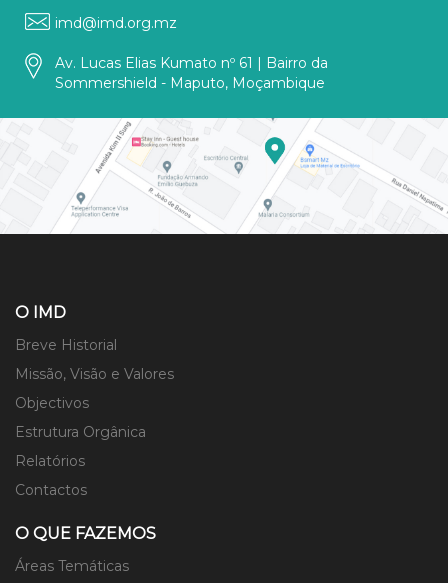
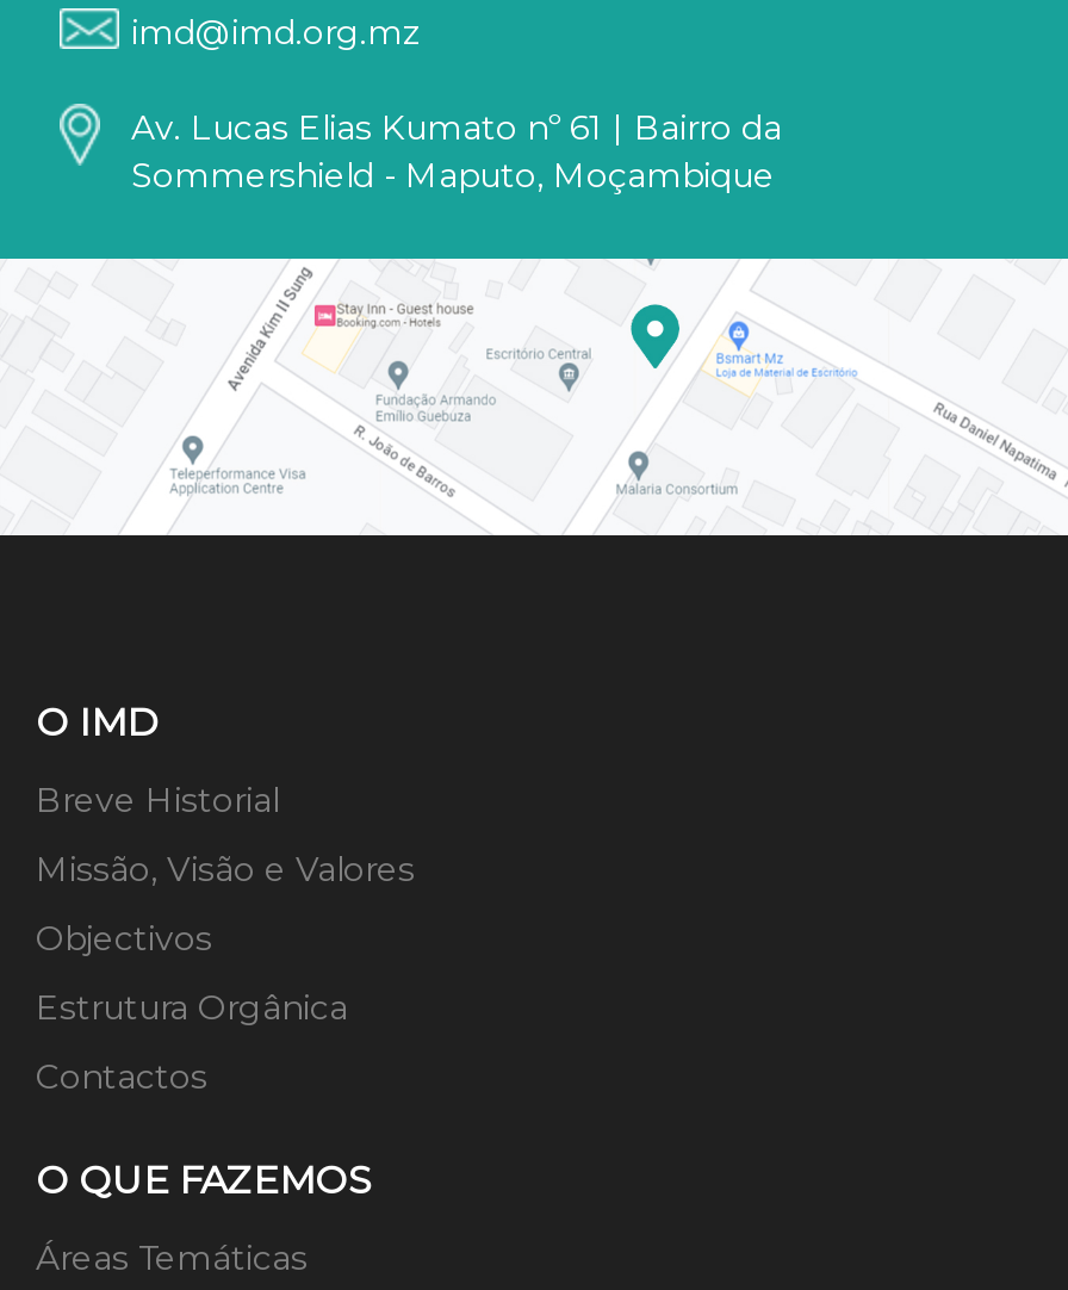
[15,452,85,470] Relatórios -> none

